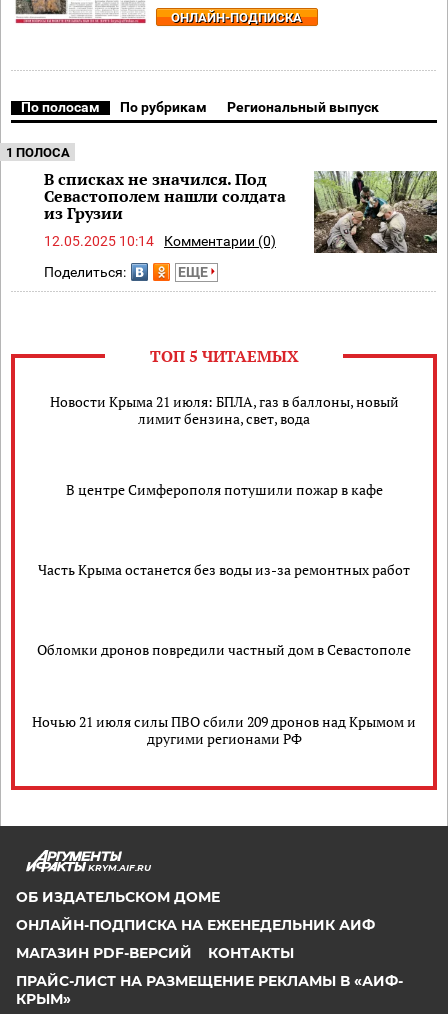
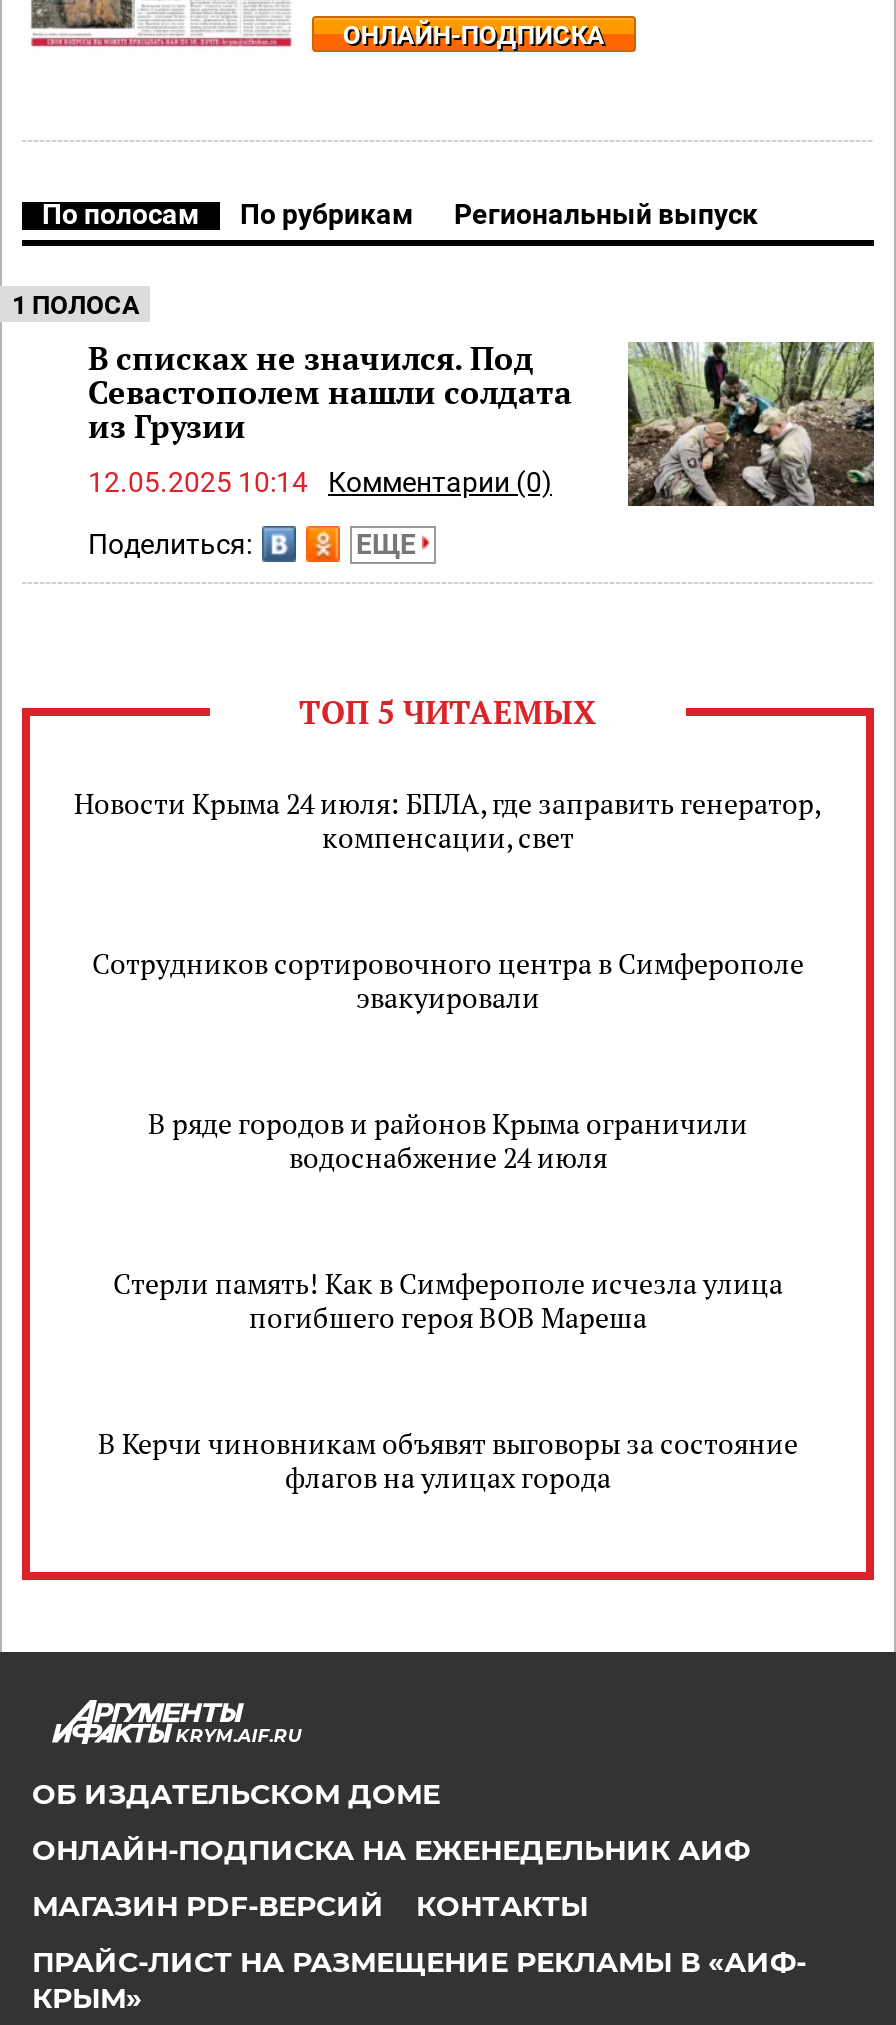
[49,391,398,427] Новости Крыма 21 июля: БПЛА, газ в баллоны, новый | лимит бензина, свет, вода -> [74,783,822,855] Новости Крыма 24 июля: БПЛА, где заправить генератор, | компенсации, свет
[65,480,382,499] В центре Симферополя потушили пожар в кафе -> [92,943,804,1015] Сотрудников сортировочного центра в Симферополе | эвакуировали
[38,560,410,579] Часть Крыма останется без воды из-за ремонтных работ -> [148,1103,748,1175] В ряде городов и районов Крыма ограничили | водоснабжение 24 июля
[37,640,411,659] Обломки дронов повредили частный дом в Севастополе -> [113,1263,783,1335] Стерли память! Как в Симферополе исчезла улица | погибшего героя ВОВ Мареша
[32,711,416,747] Ночью 21 июля силы ПВО сбили 209 дронов над Крымом и | другими регионами РФ -> [98,1423,798,1495] В Керчи чиновникам объявят выговоры за состояние | флагов на улицах города

